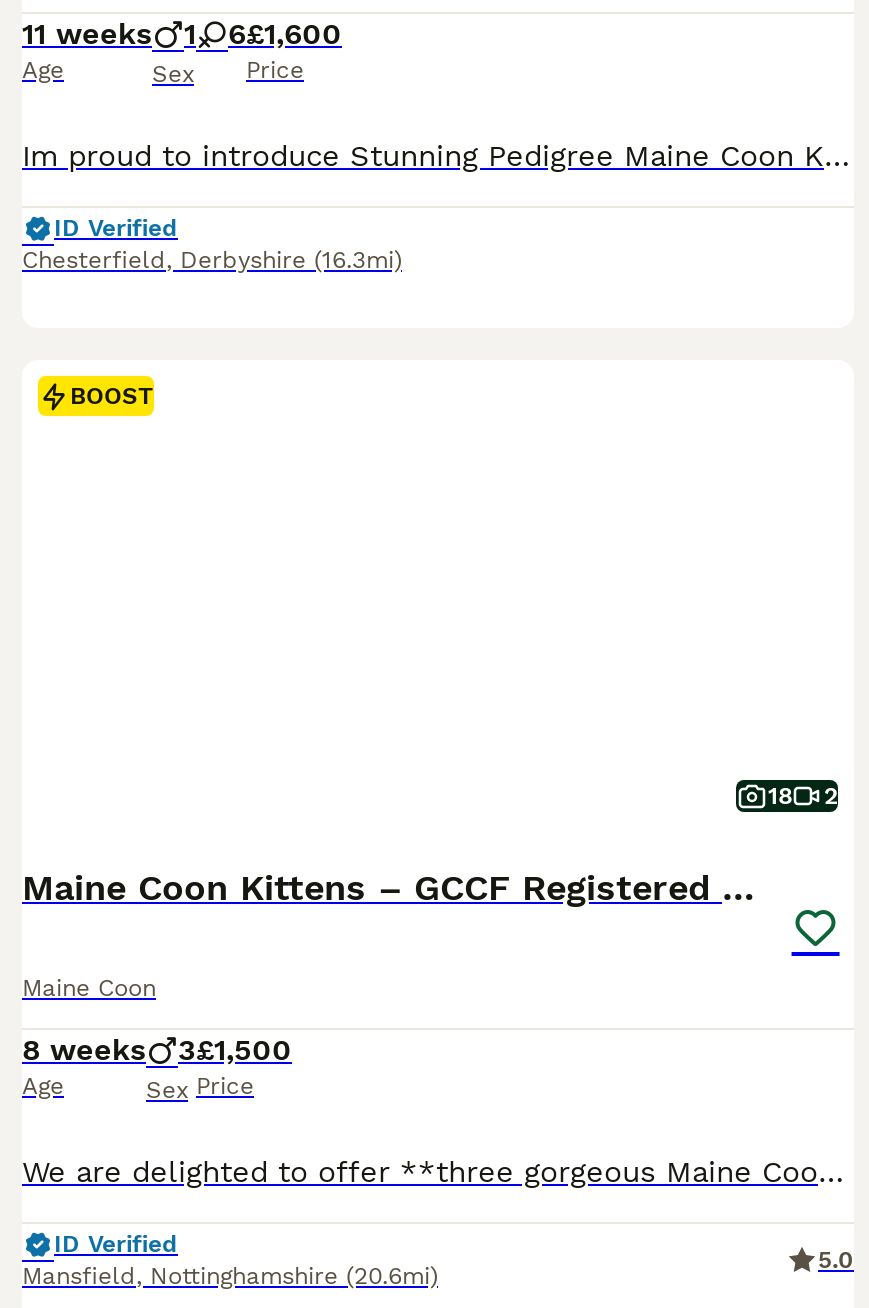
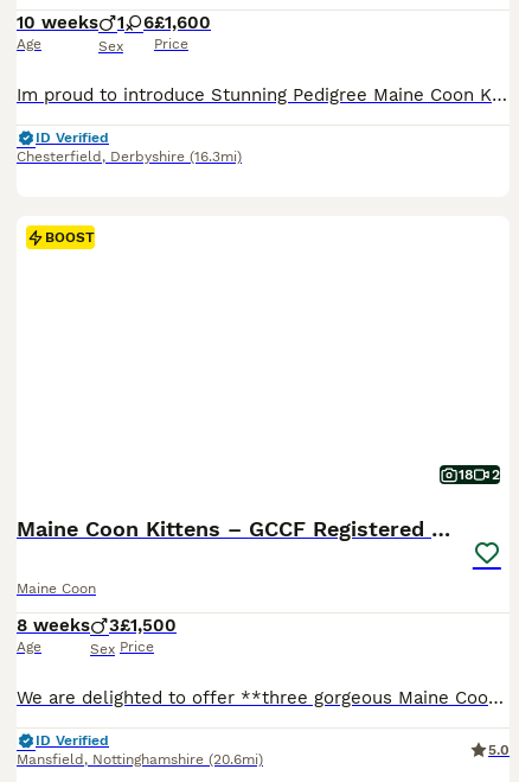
[22,16,342,52] 11 weeks 1 6 £1,600 -> [17,12,211,33] 10 weeks 1 6 £1,600

